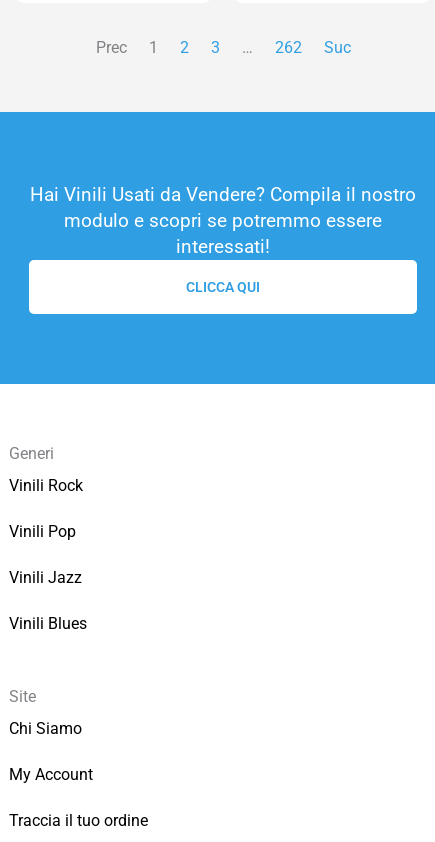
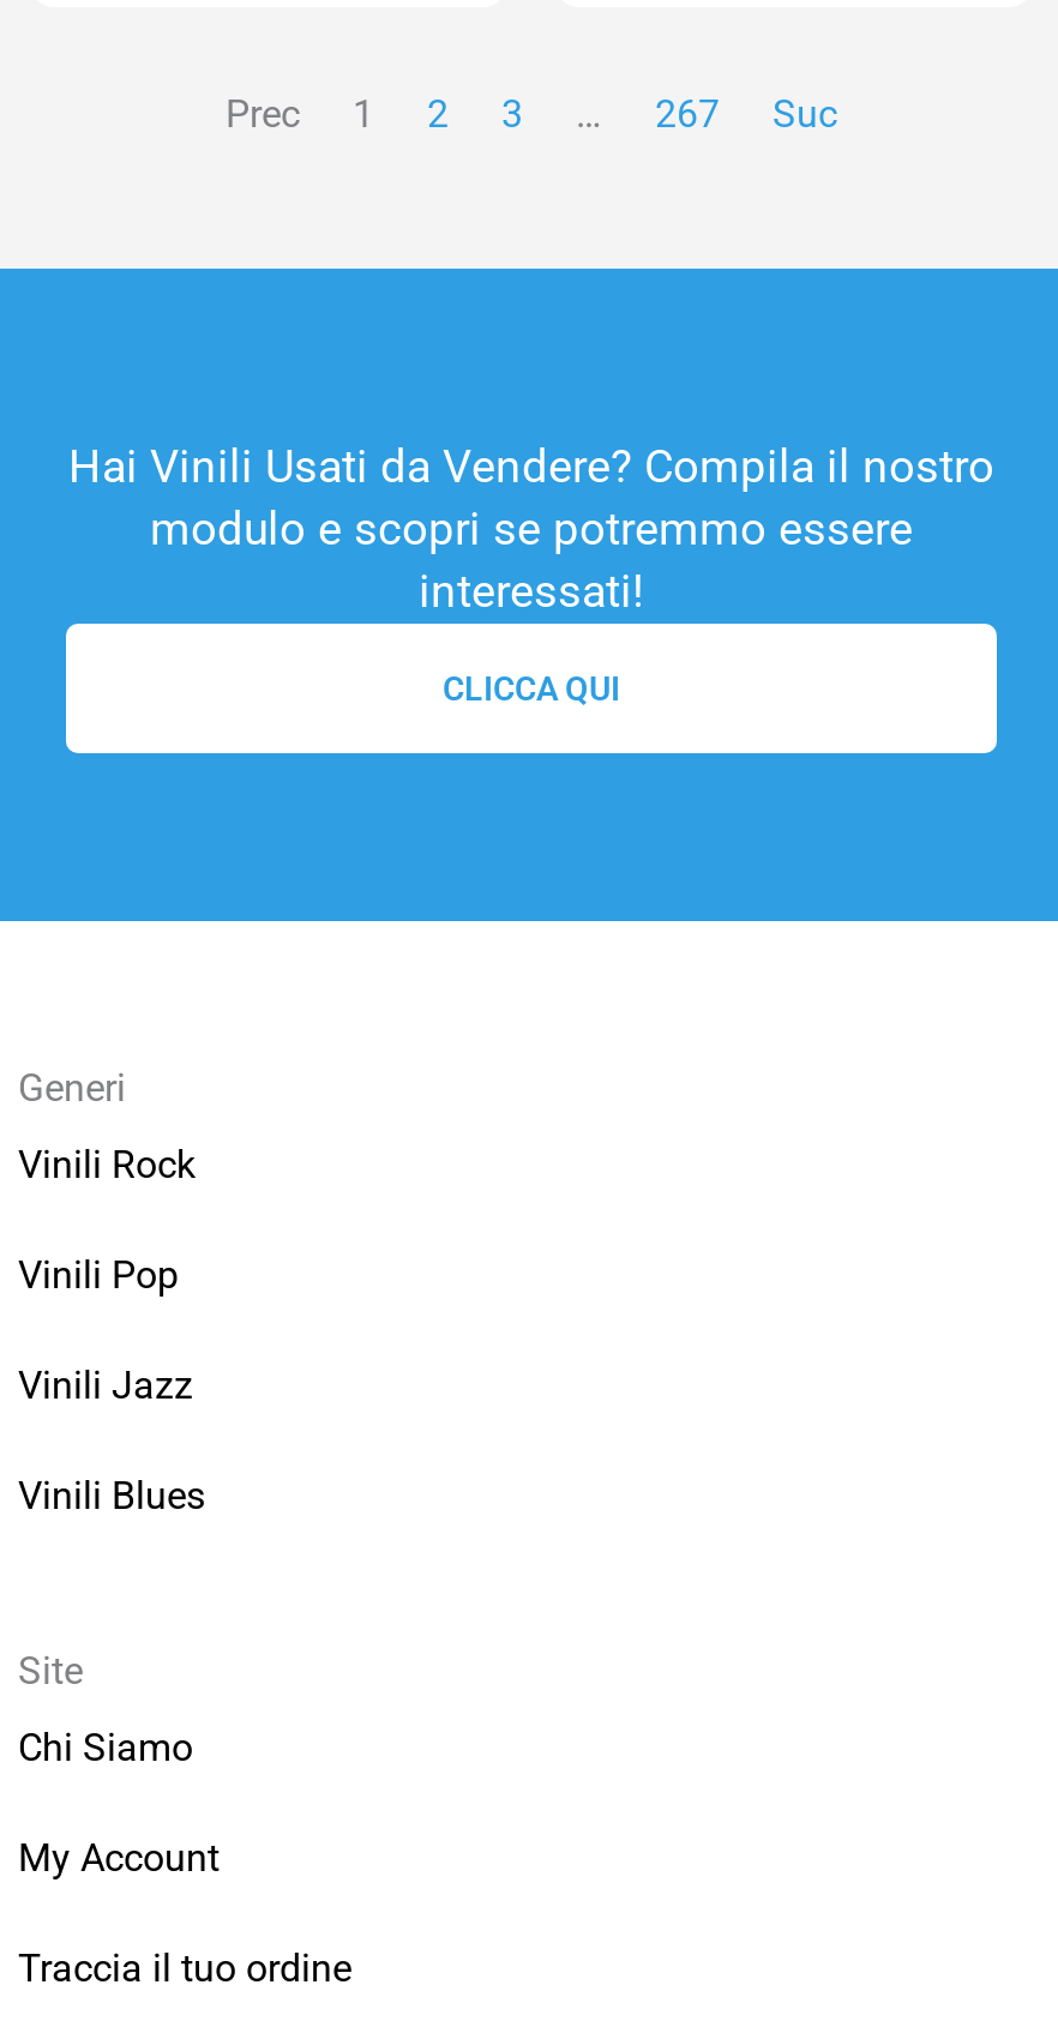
[274,38,301,57] 262 -> [655,91,720,136] 267

